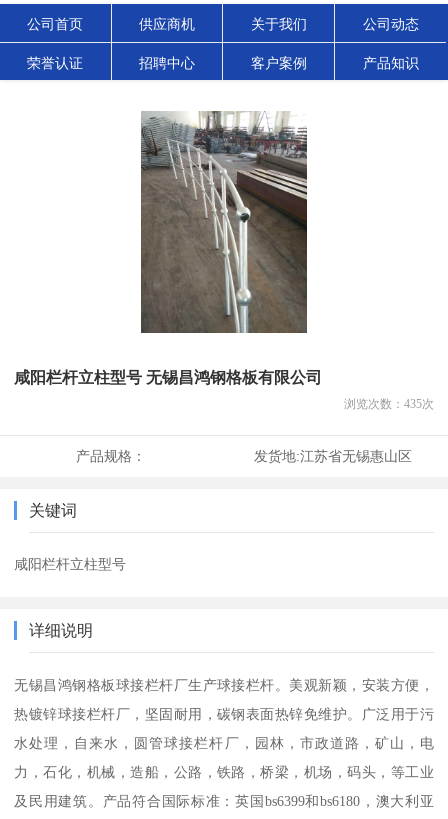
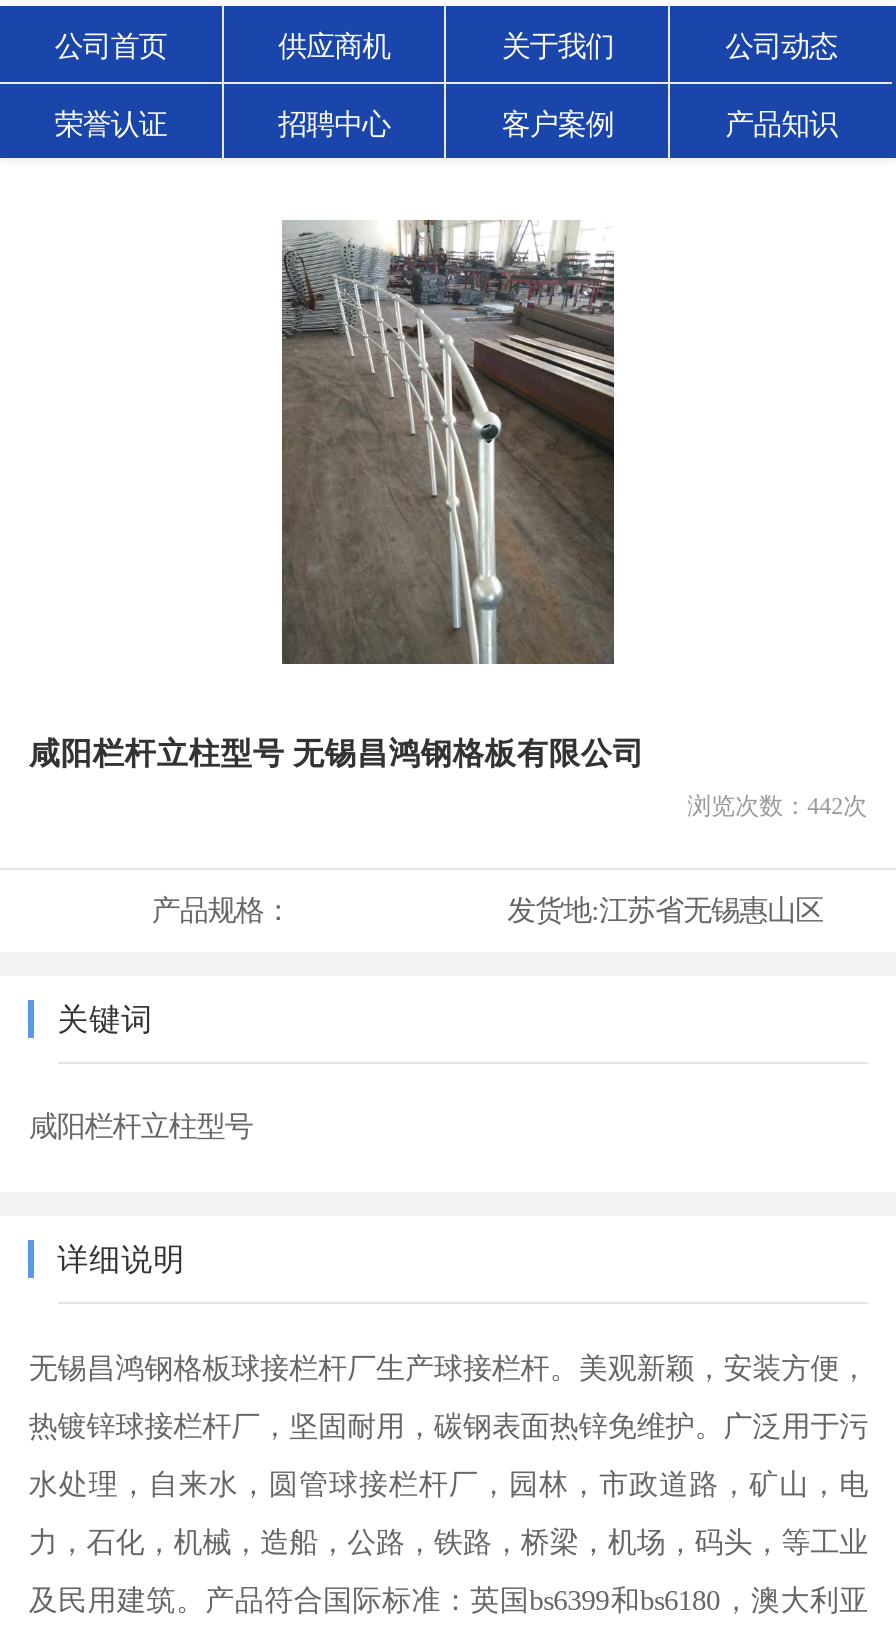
[344,397,434,411] 浏览次数：435次 -> [687,792,867,820] 浏览次数：442次

